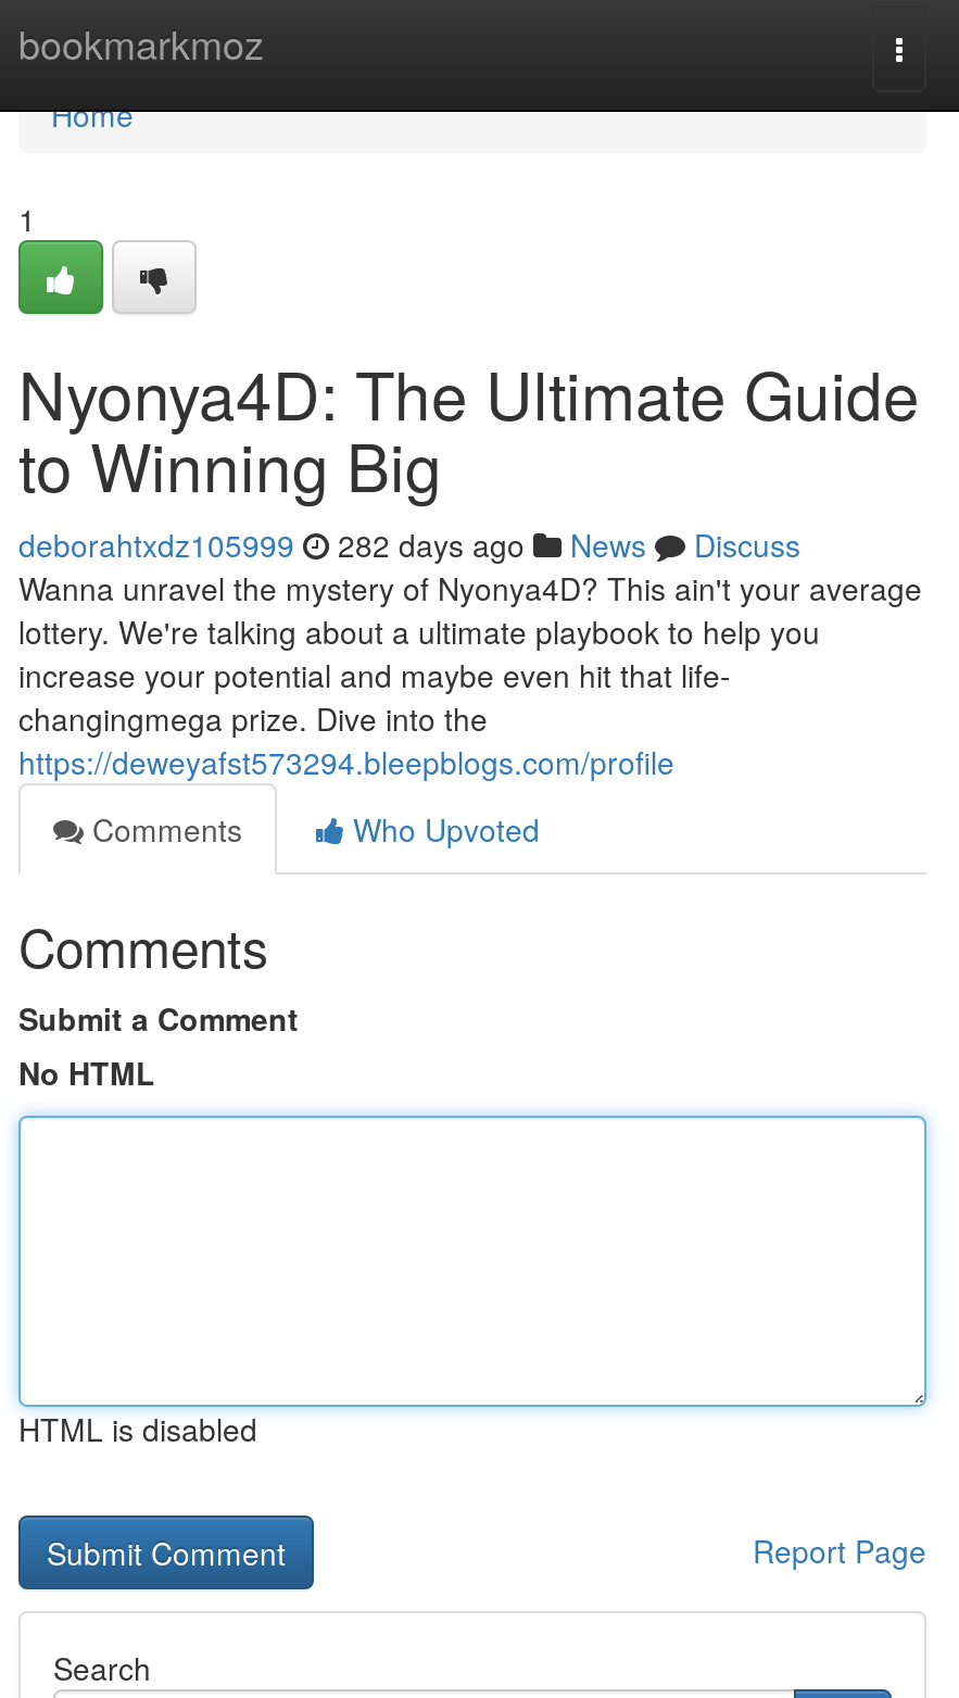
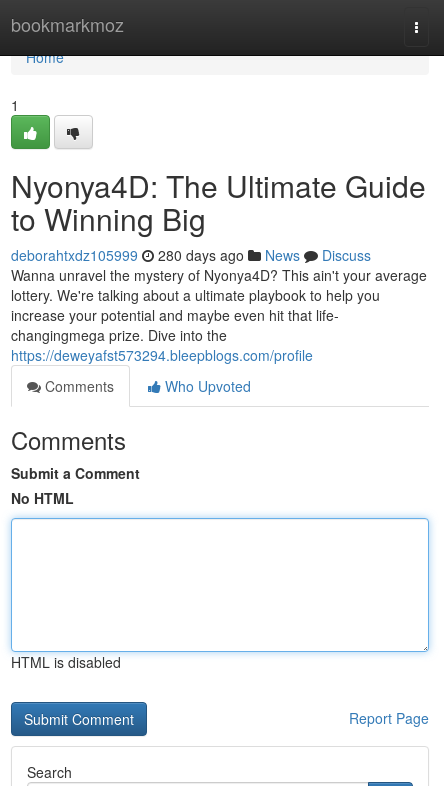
[18,523,800,566] deborahtxdz105999 282 days ago News Discuss -> [11,245,371,265] deborahtxdz105999 280 days ago News Discuss

